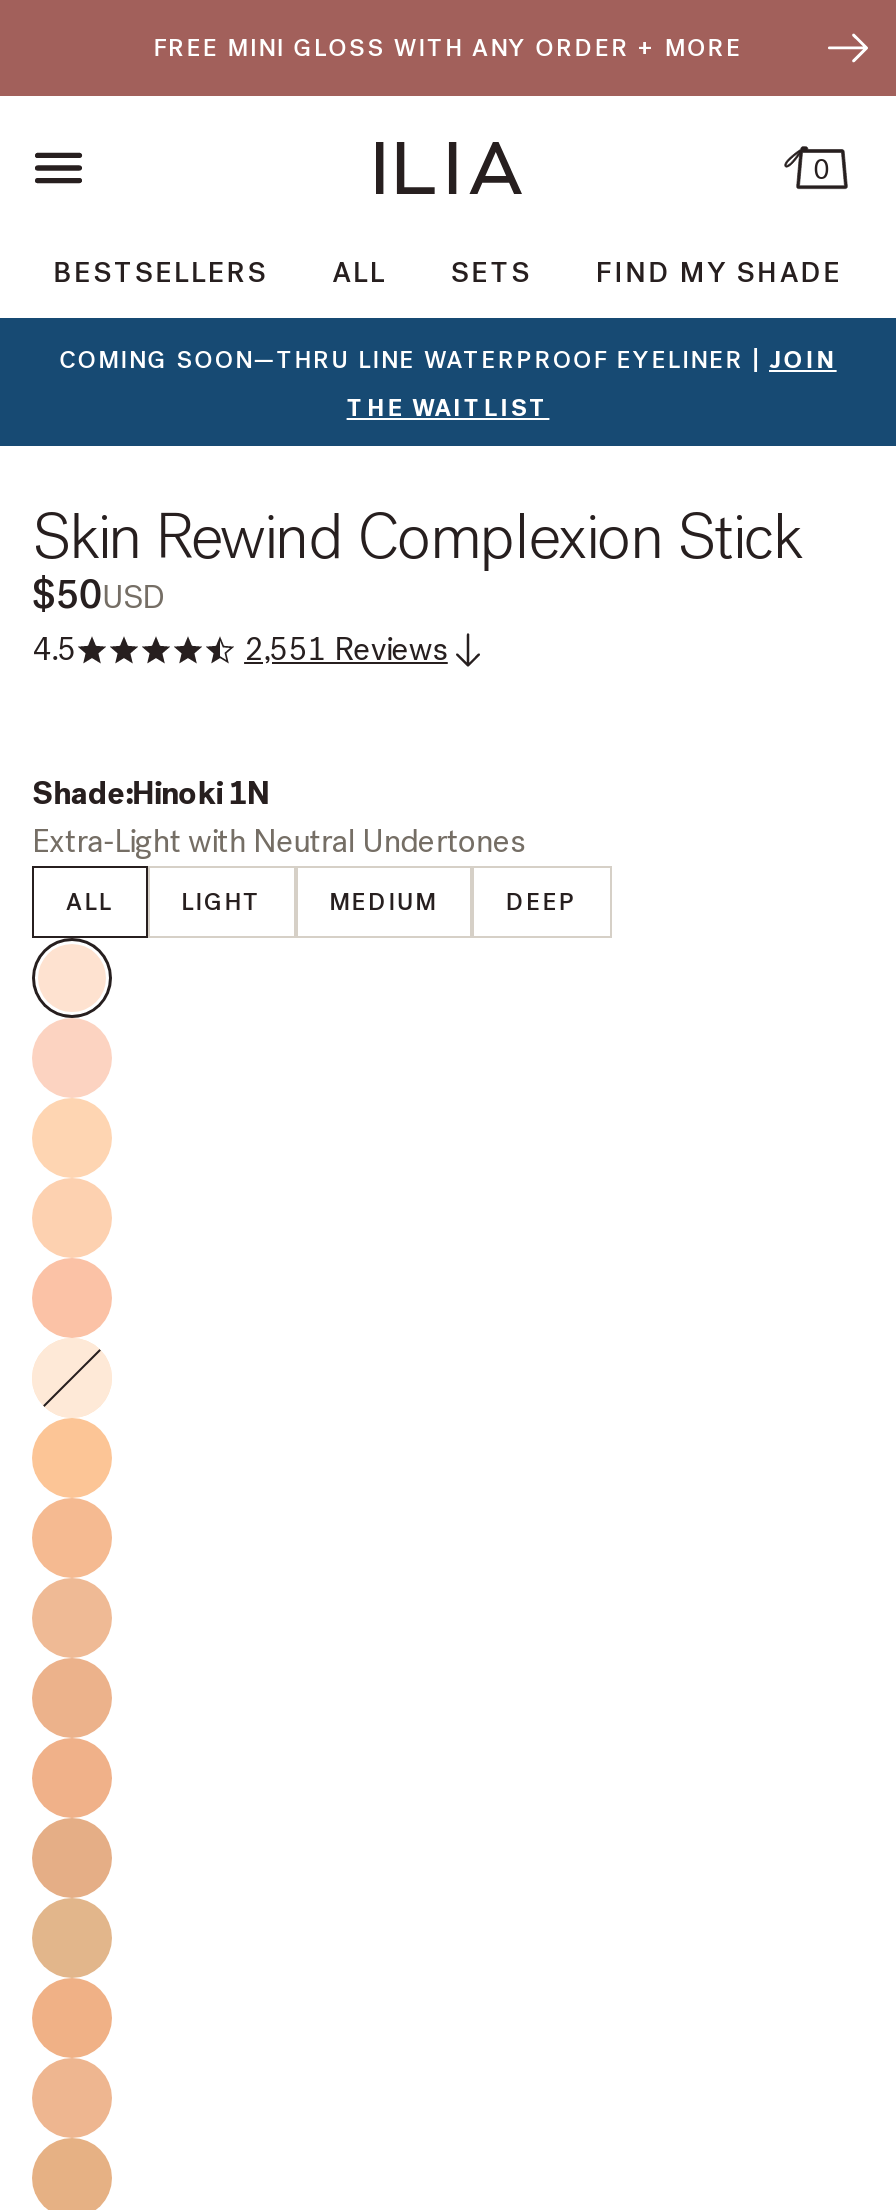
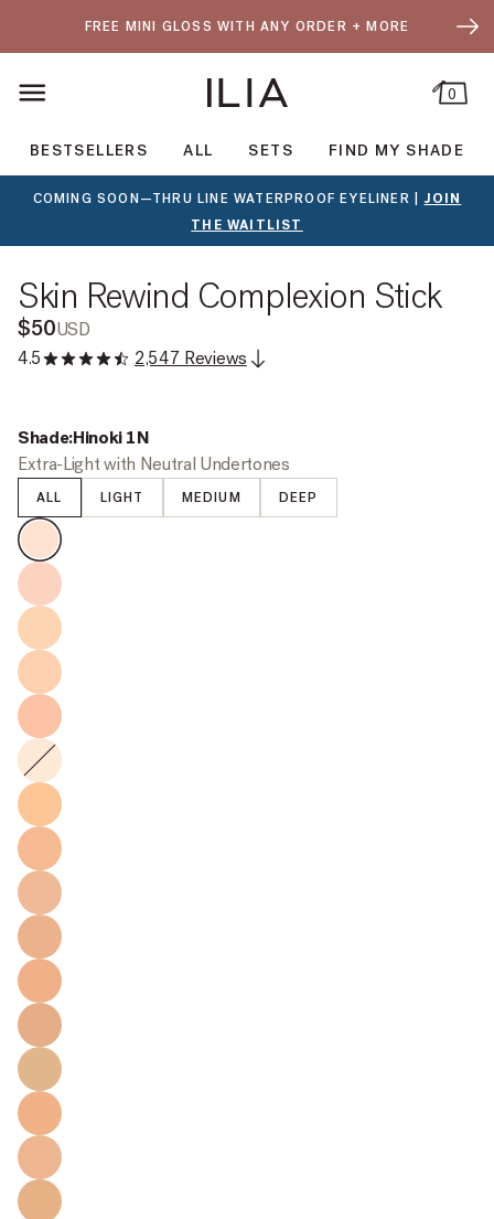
[244,628,448,670] 2,551 Reviews -> [135,346,247,370] 2,547 Reviews

